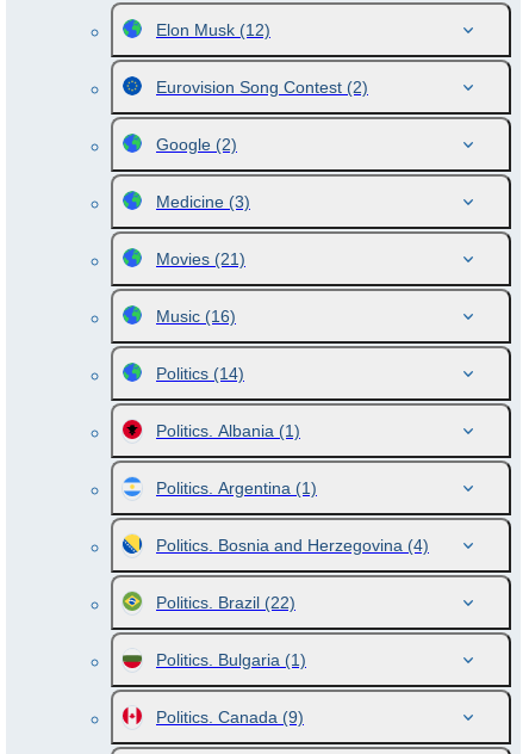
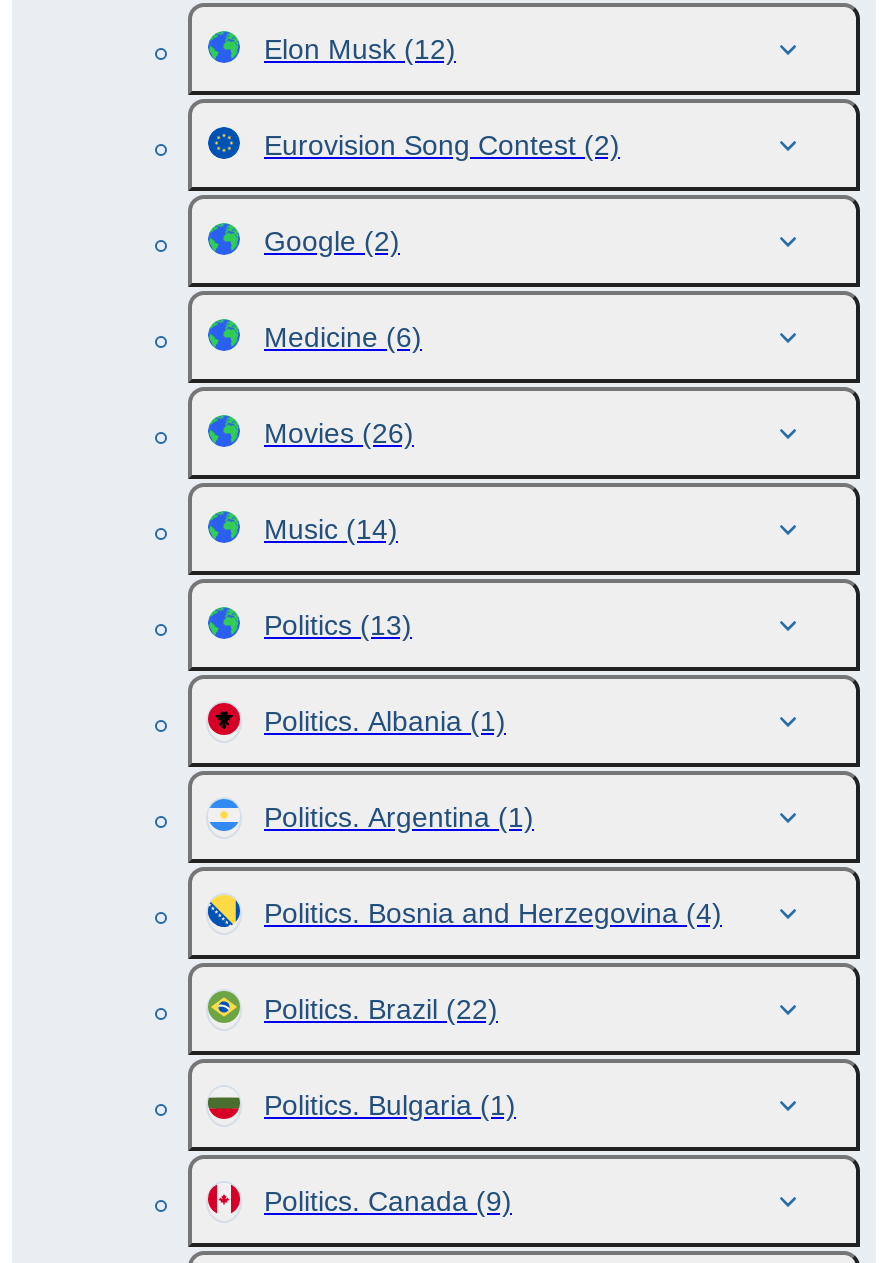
[156,192,250,211] Medicine (3) -> [264,321,422,353] Medicine (6)
[156,249,245,268] Movies (21) -> [264,417,414,449] Movies (26)
[156,307,236,326] Music (16) -> [264,513,398,545] Music (14)
[156,364,244,383] Politics (14) -> [264,609,412,641] Politics (13)

